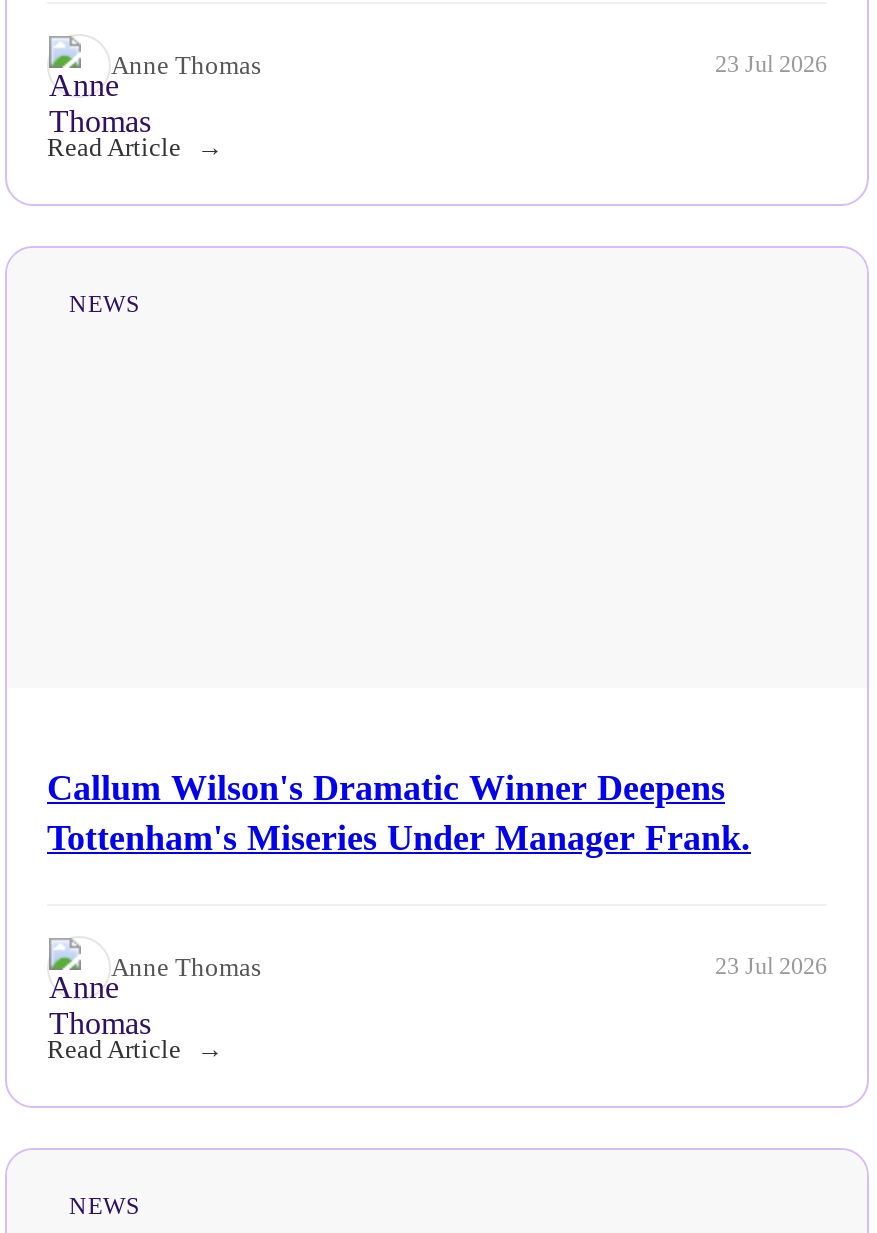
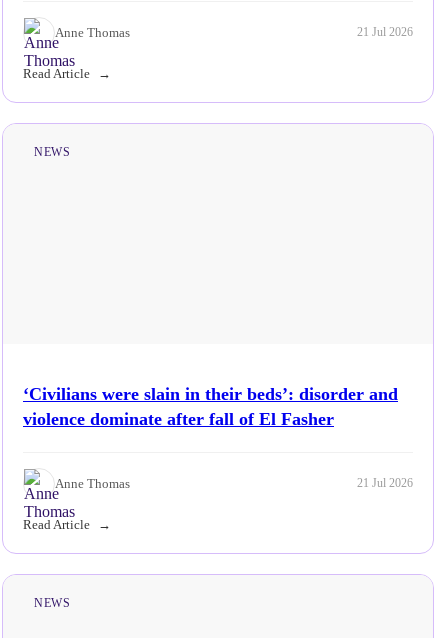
[715,50,827,78] 23 Jul 2026 -> [357,25,413,39] 21 Jul 2026
[47,767,751,857] Callum Wilson's Dramatic Winner Deepens | Tottenham's Miseries Under Manager Frank. -> [23,384,398,429] ‘Civilians were slain in their beds’: disorder and | violence dominate after fall of El Fasher
[715,952,827,980] 23 Jul 2026 -> [357,476,413,490] 21 Jul 2026

